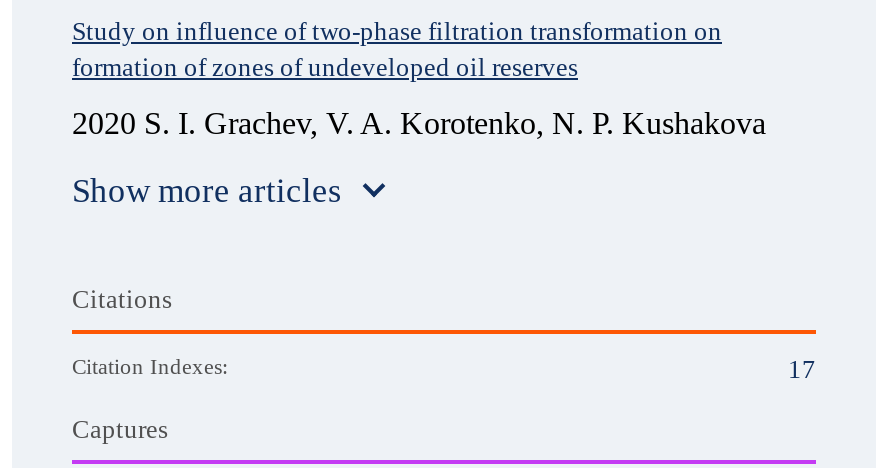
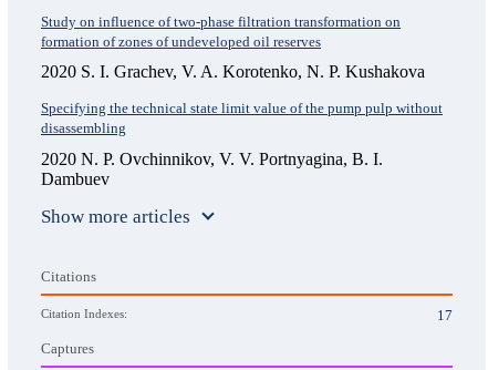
none -> [41,100,443,189] Specifying the technical state limit value of the pump pulp without | disassembling | 2020 N. P. Ovchinnikov, V. V. Portnyagina, B. I. | Dambuev

